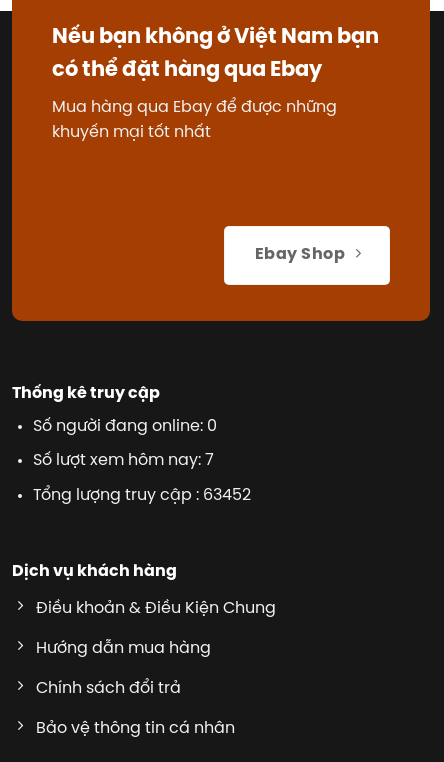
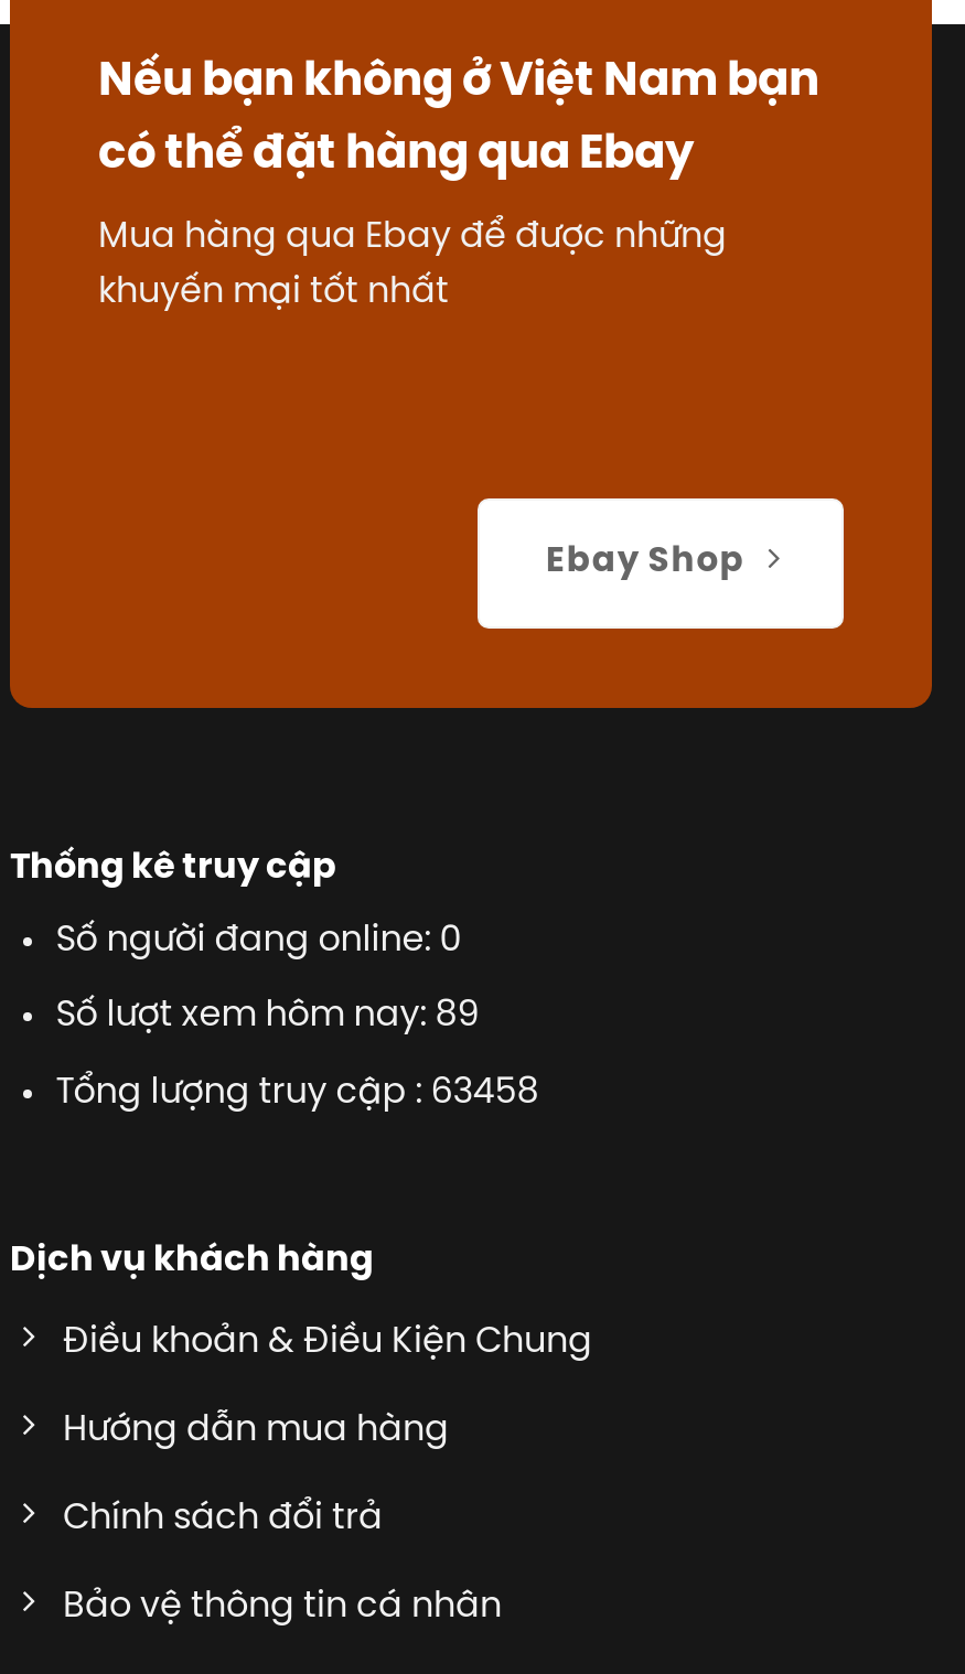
[33,452,214,469] Số lượt xem hôm nay: 7 -> [56,997,479,1035] Số lượt xem hôm nay: 89
[33,487,251,504] Tổng lượng truy cập : 63452 -> [56,1074,539,1111] Tổng lượng truy cập : 63458

